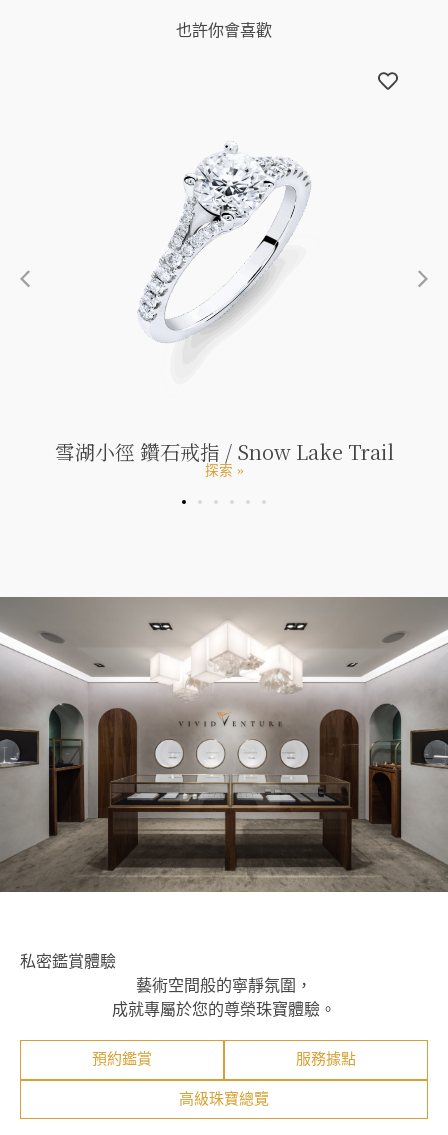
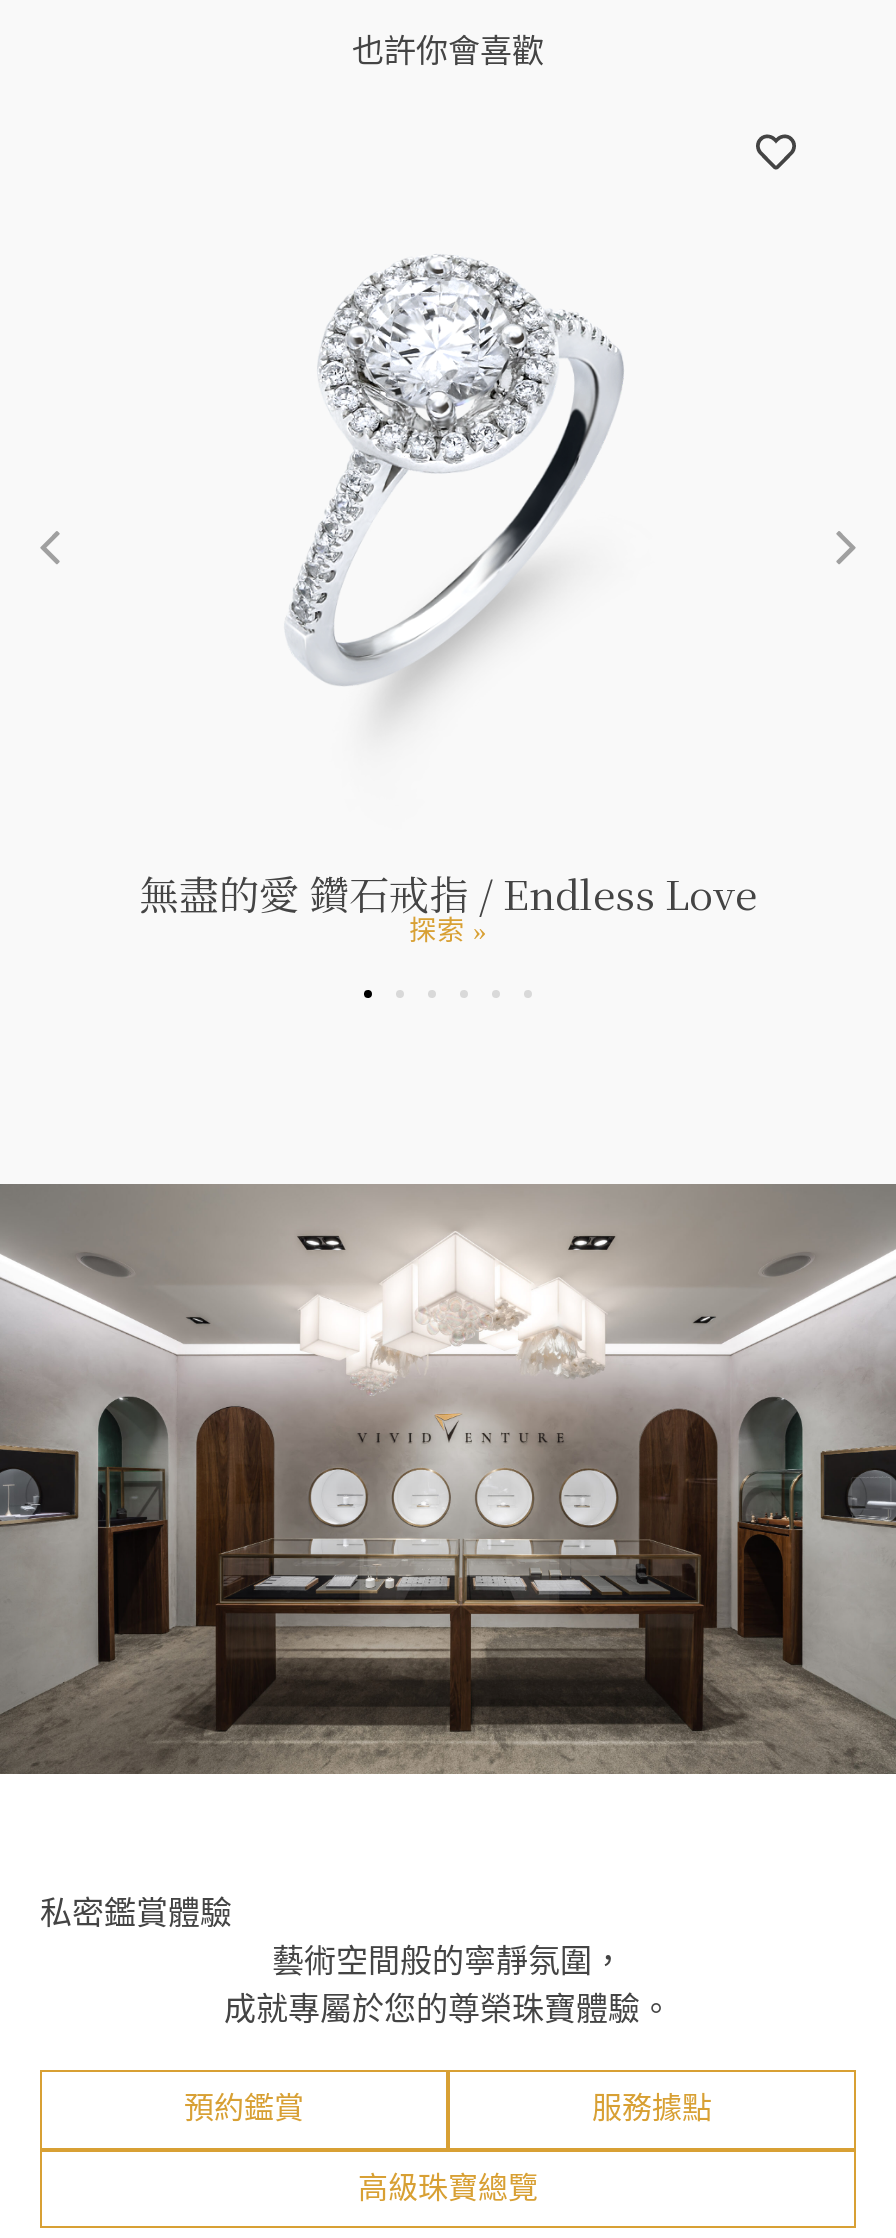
[138,134,309,347] [image] -> [278,256,614,686] [image]
[54,436,393,465] 雪湖小徑 鑽石戒指 / Snow Lake Trail -> [139,863,757,921] 無盡的愛 鑽石戒指 / Endless Love

